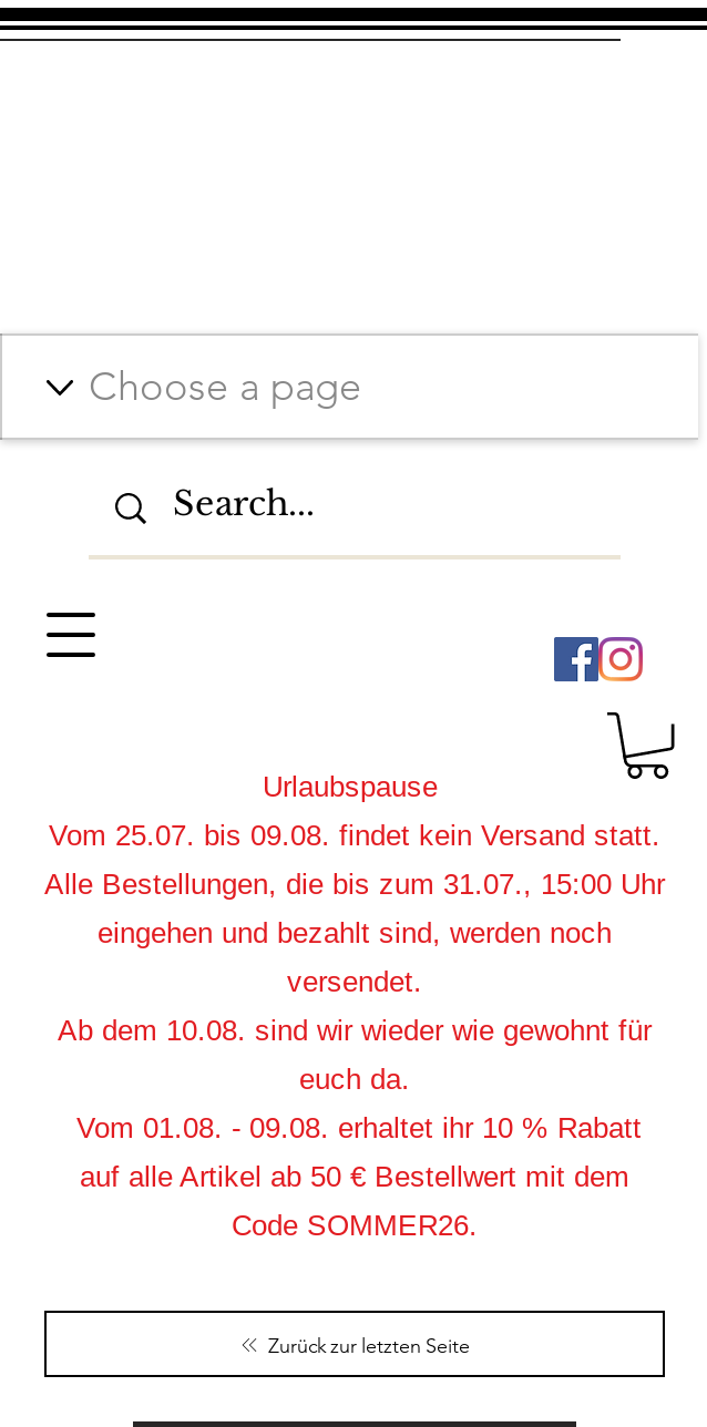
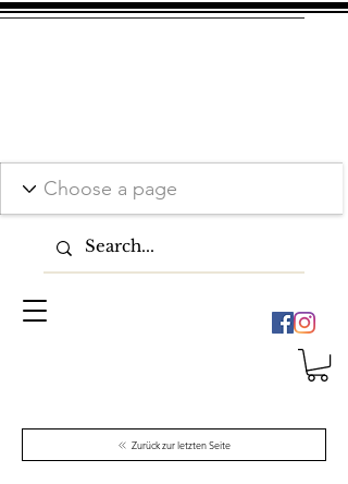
[44,770,665,1242] Urlaubspause | Vom 25.07. bis 09.08. findet kein Versand statt. | Alle Bestellungen, die bis zum 31.07., 15:00 Uhr | eingehen und bezahlt sind, werden noch | versendet. | Ab dem 10.08. sind wir wieder wie gewohnt für | euch da. | Vom 01.08. - 09.08. erhaltet ihr 10 % Rabatt | auf alle Artikel ab 50 € Bestellwert mit dem | Code SOMMER26. -> none

